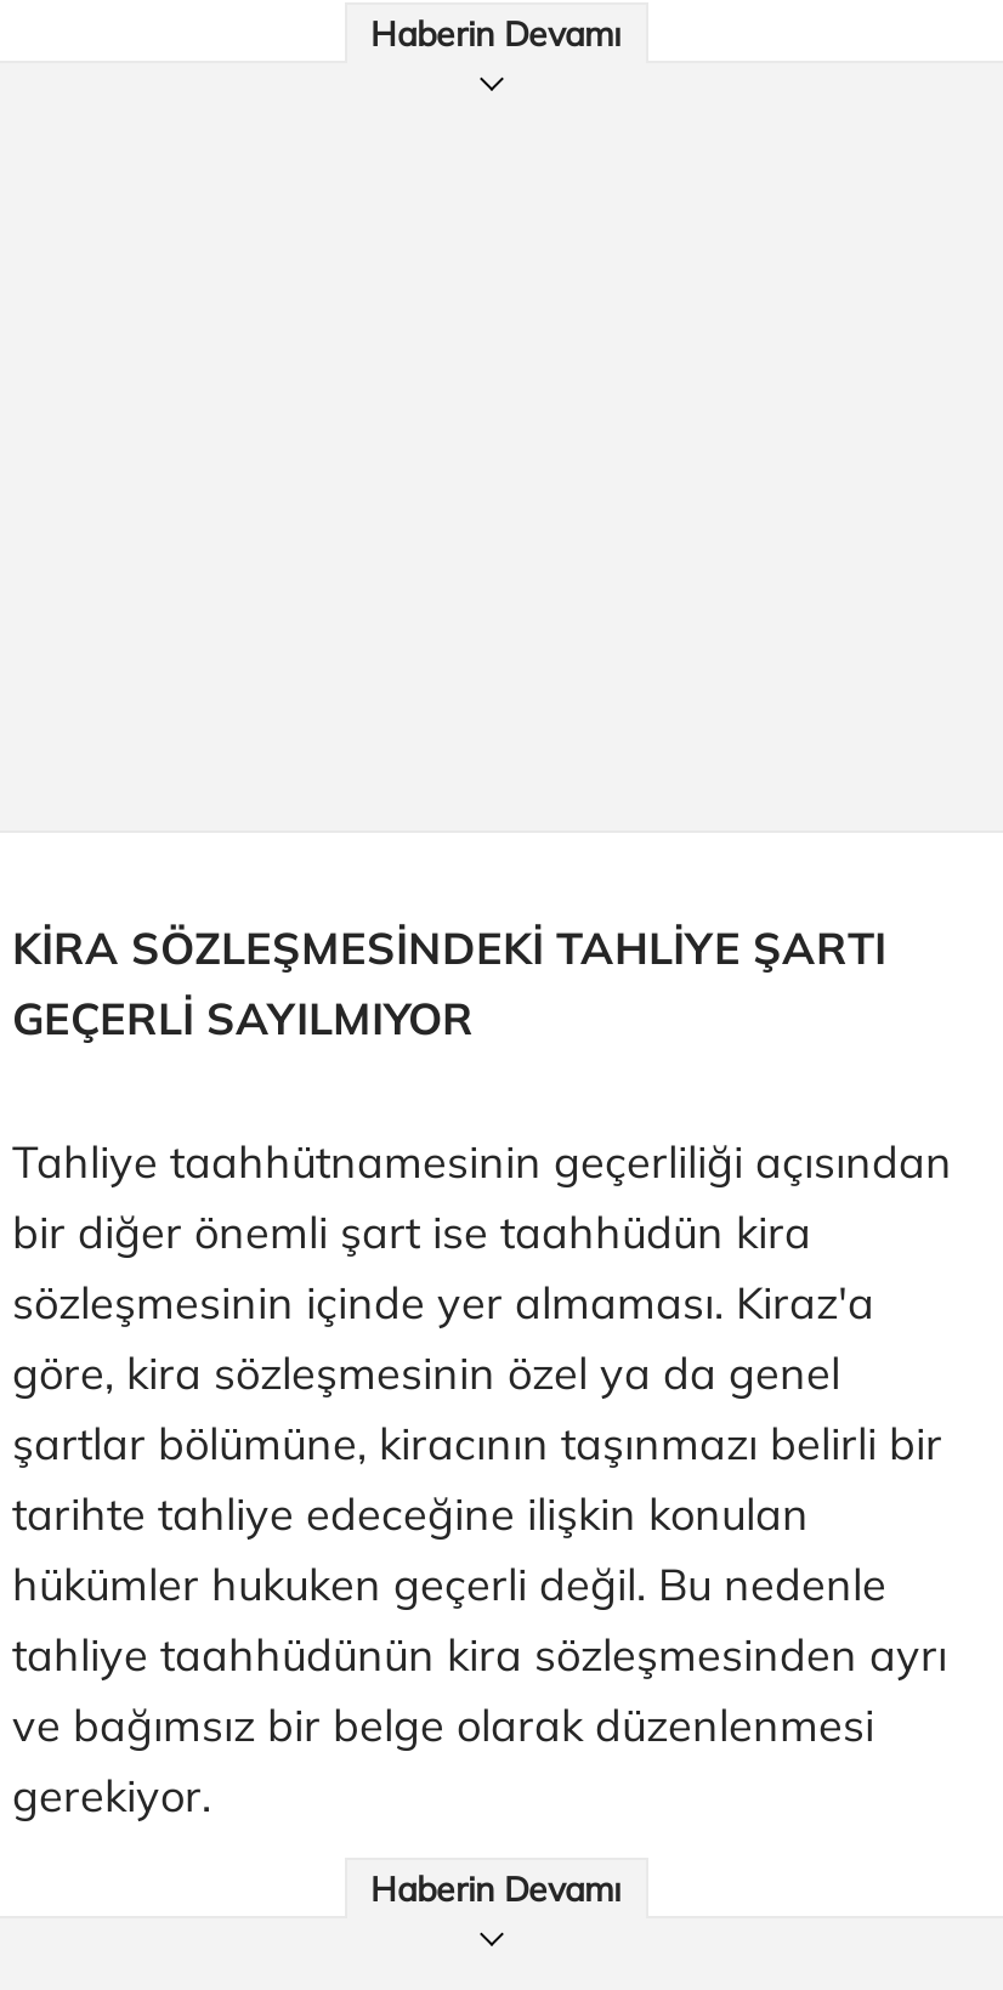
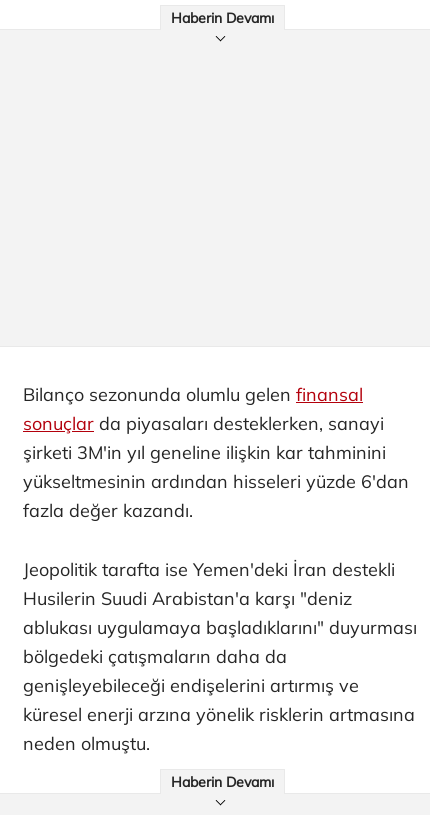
[12,921,886,1048] KİRA SÖZLEŞMESİNDEKİ TAHLİYE ŞARTI | GEÇERLİ SAYILMIYOR -> [23,383,409,522] Bilanço sezonunda olumlu gelen finansal | sonuçlar da piyasaları desteklerken, sanayi | şirketi 3M'in yıl geneline ilişkin kar tahminini | yükseltmesinin ardından hisseleri yüzde 6'dan | fazla değer kazandı.
[12,1135,952,1825] Tahliye taahhütnamesinin geçerliliği açısından | bir diğer önemli şart ise taahhüdün kira | sözleşmesinin içinde yer almaması. Kiraz'a | göre, kira sözleşmesinin özel ya da genel | şartlar bölümüne, kiracının taşınmazı belirli bir | tarihte tahliye edeceğine ilişkin konulan | hükümler hukuken geçerli değil. Bu nedenle | tahliye taahhüdünün kira sözleşmesinden ayrı | ve bağımsız bir belge olarak düzenlenmesi | gerekiyor. -> [23,558,417,755] Jeopolitik tarafta ise Yemen'deki İran destekli | Husilerin Suudi Arabistan'a karşı "deniz | ablukası uygulamaya başladıklarını" duyurması | bölgedeki çatışmaların daha da | genişleyebileceği endişelerini artırmış ve | küresel enerji arzına yönelik risklerin artmasına | neden olmuştu.

